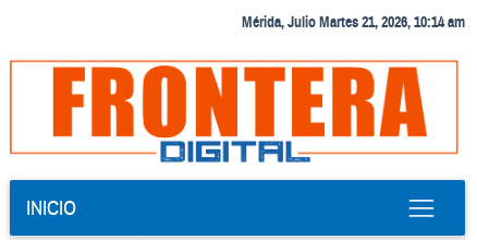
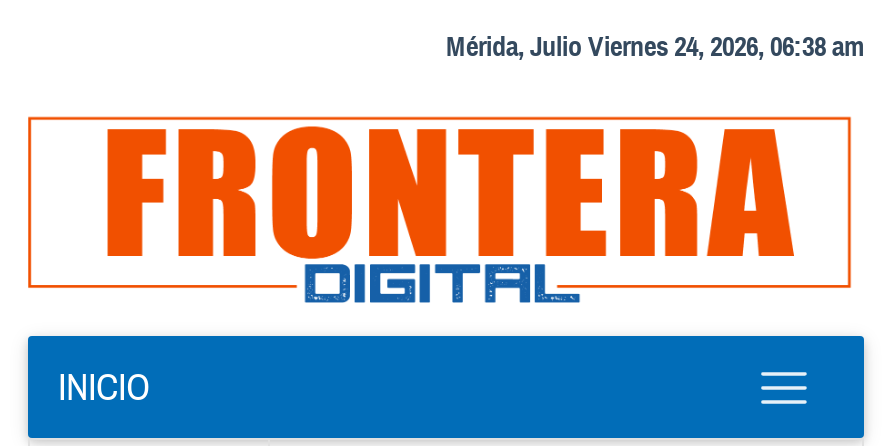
[242,13,465,32] Mérida, Julio Martes 21, 2026, 10:14 am -> [446,30,864,64] Mérida, Julio Viernes 24, 2026, 06:38 am

